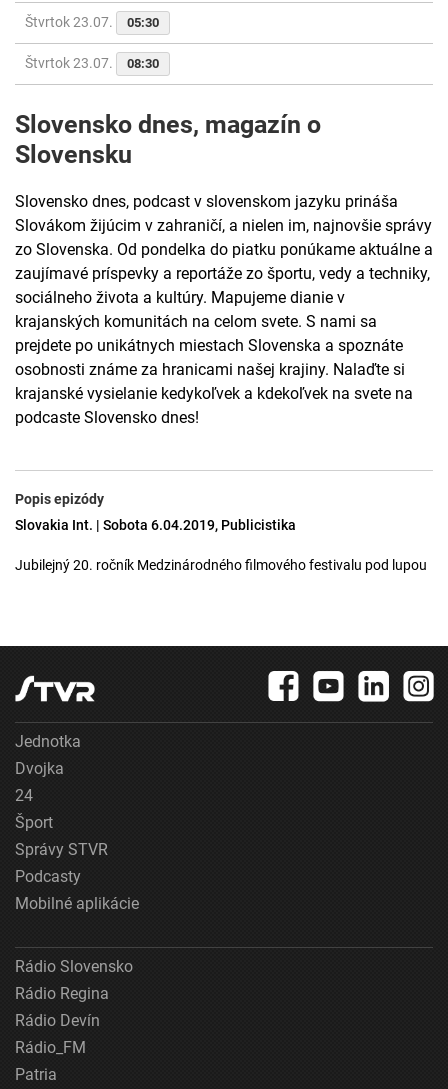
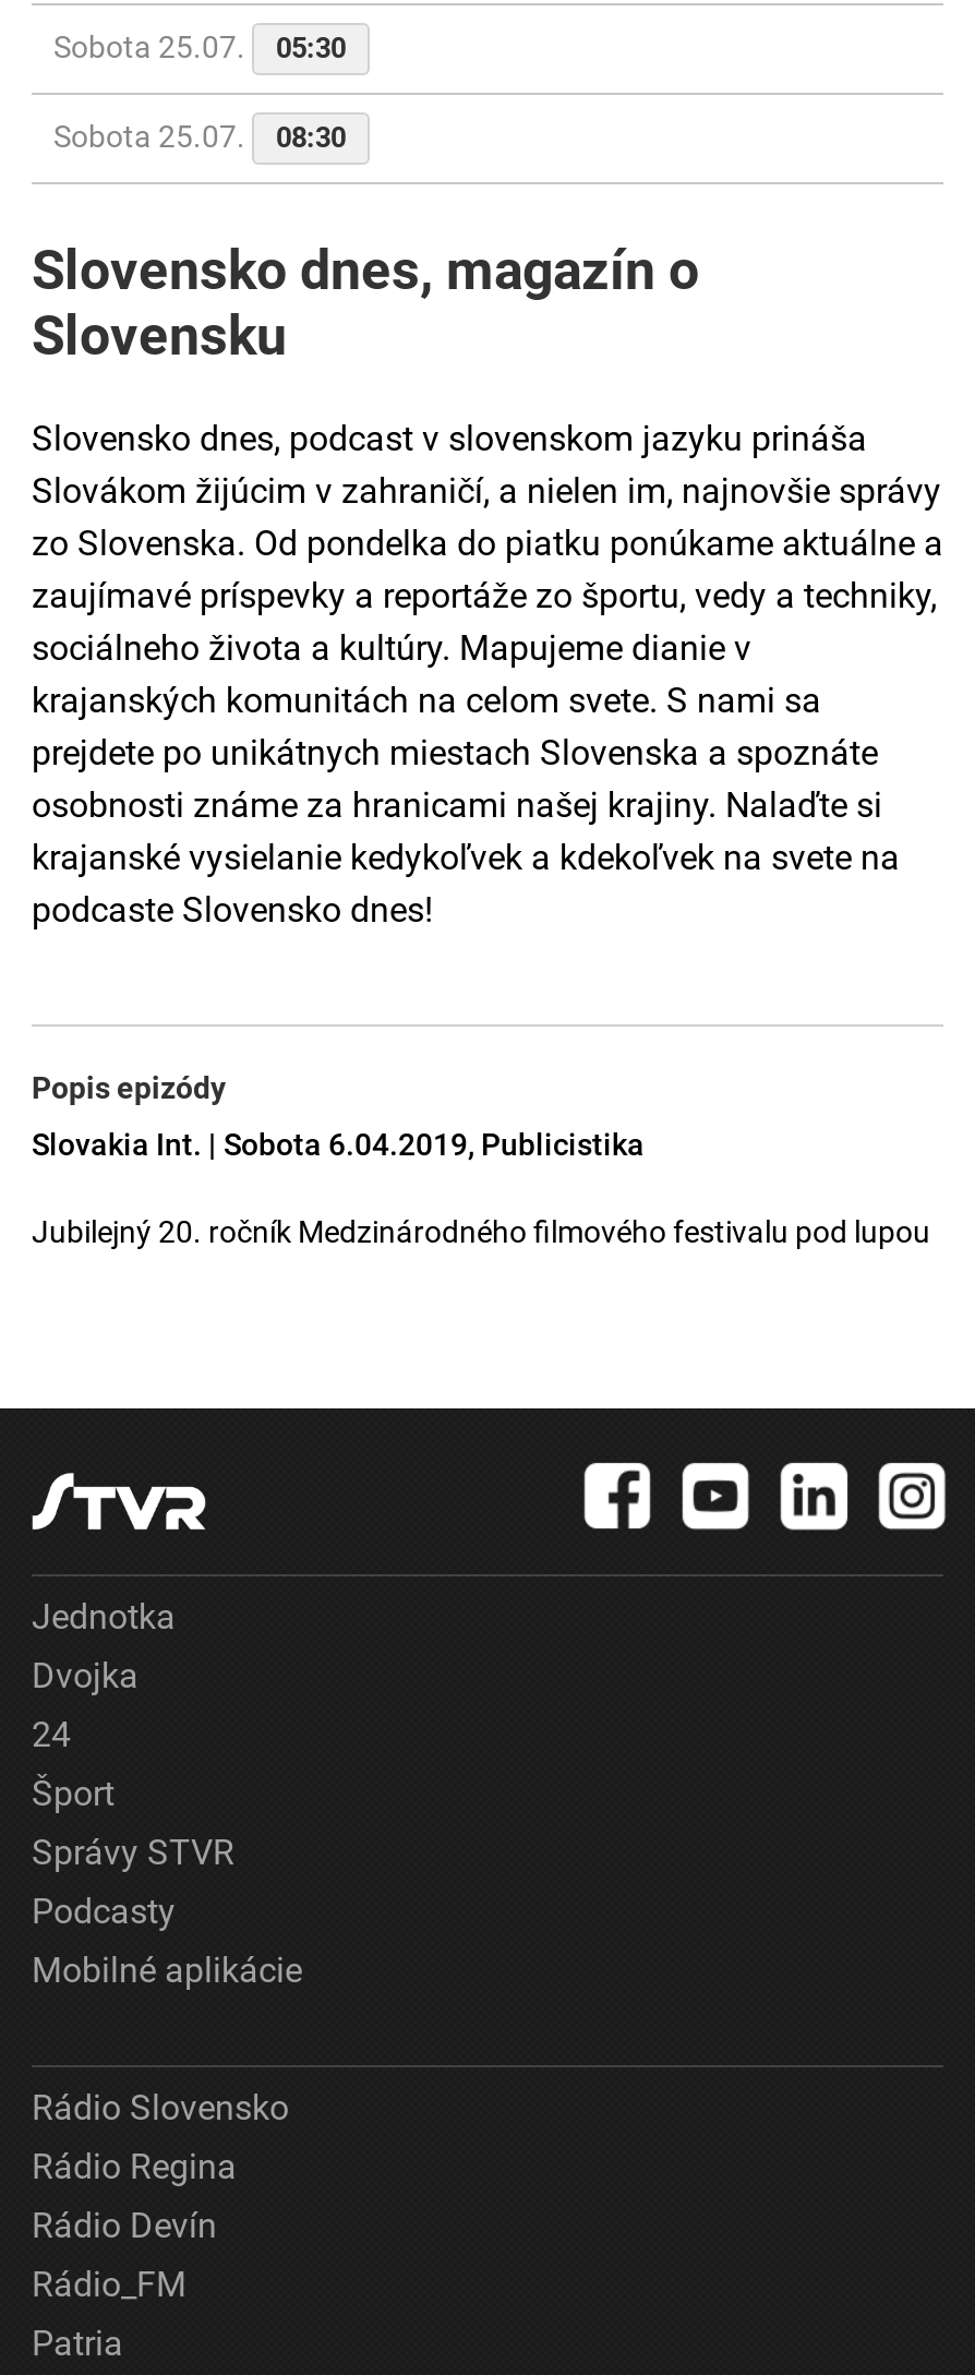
[25,14,159,30] Štvrtok 23.07. 05:30 -> [53,30,346,65] Sobota 25.07. 05:30
[25,55,159,71] Štvrtok 23.07. 08:30 -> [53,120,346,154] Sobota 25.07. 08:30

